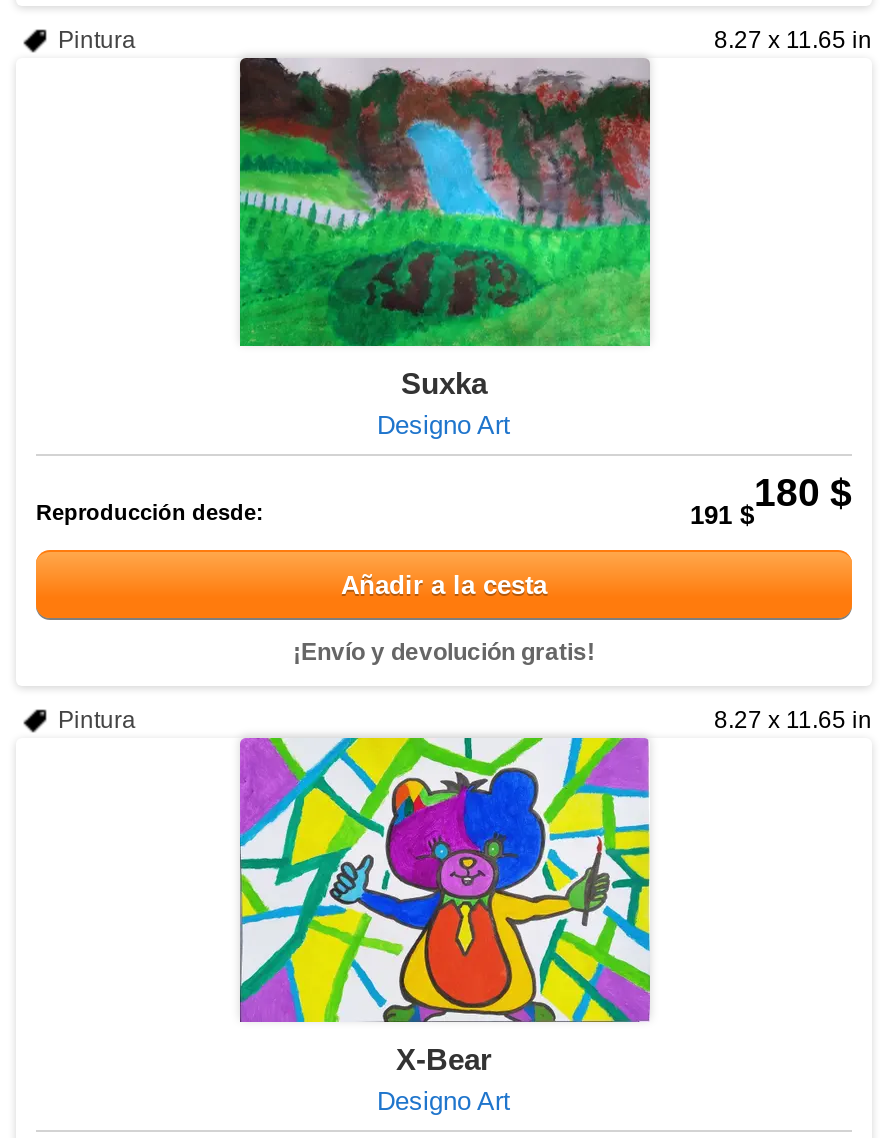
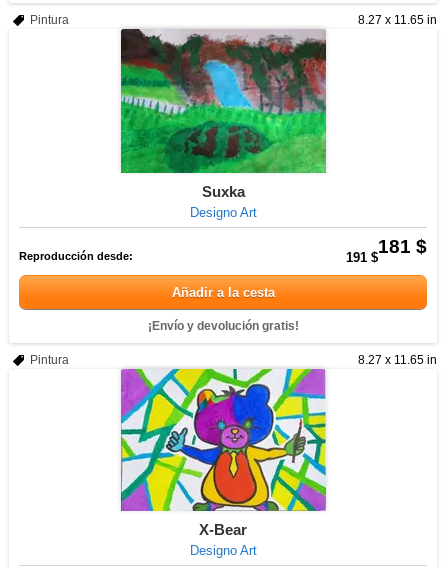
[754,470,852,514] 180 $ -> [378,235,427,257] 181 $

